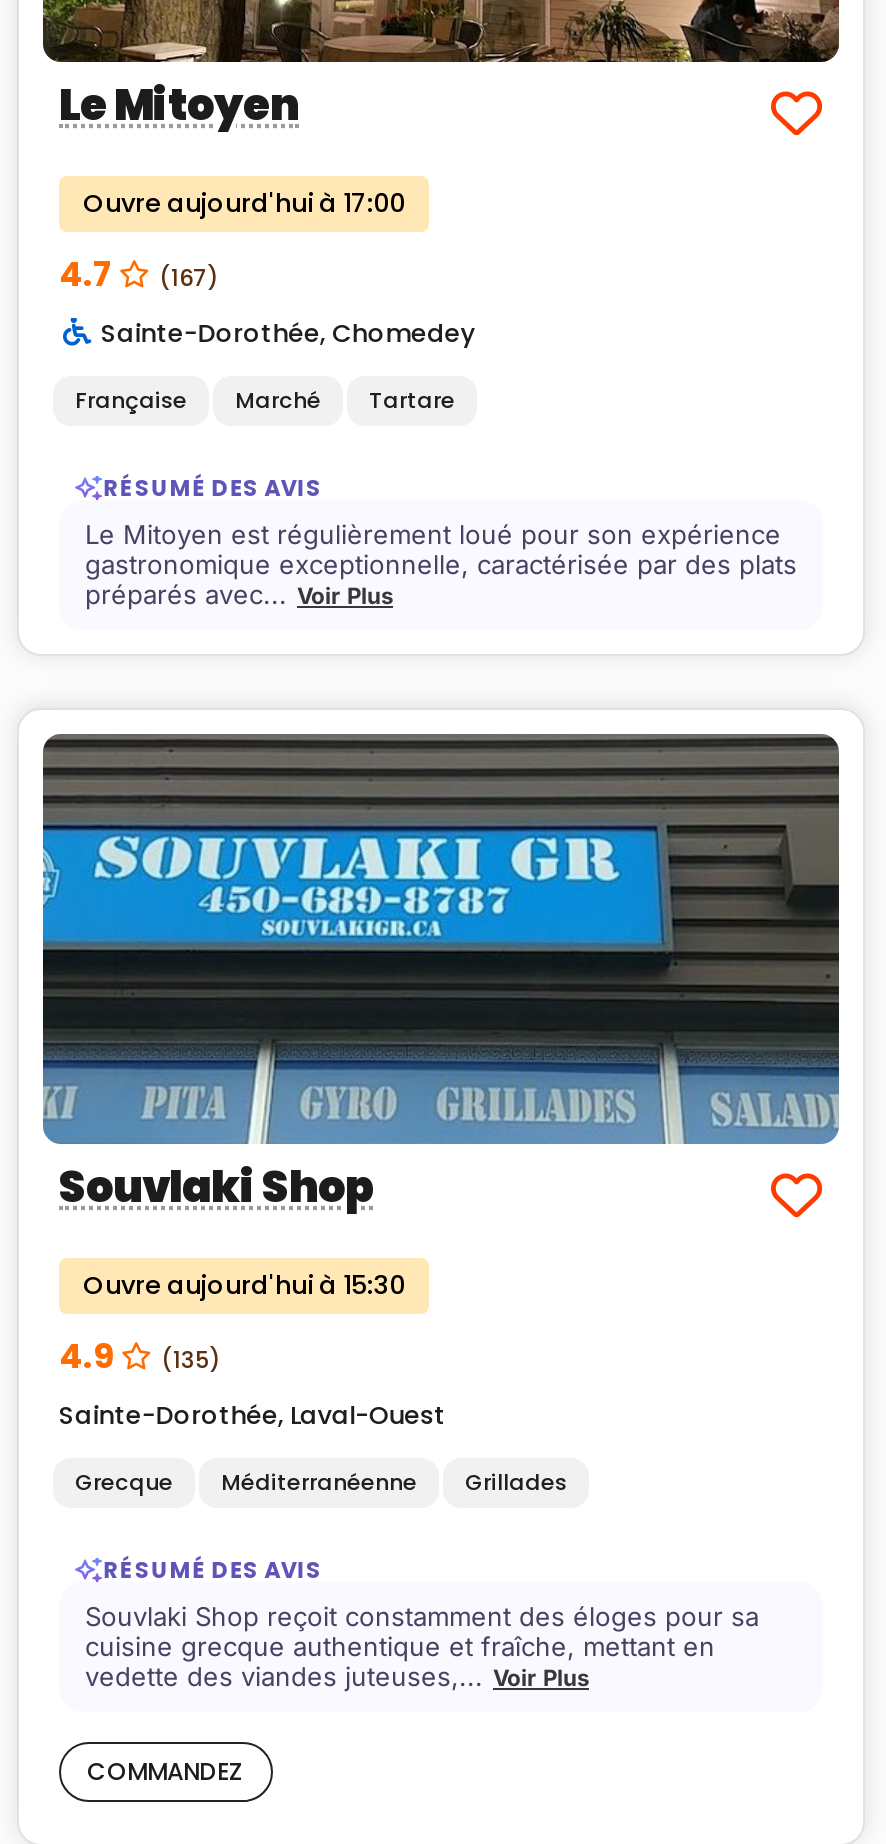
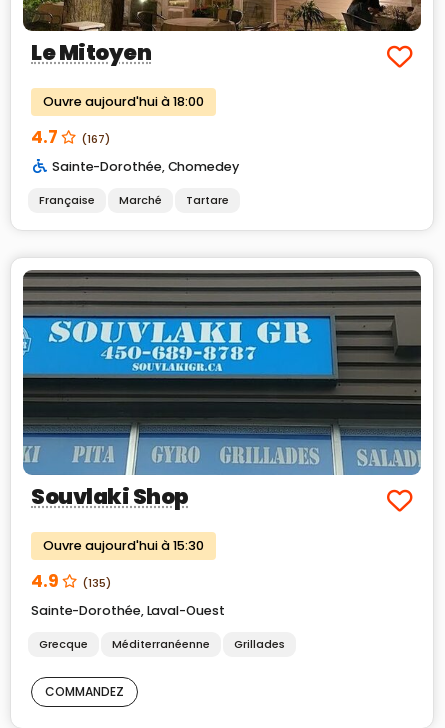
[83,186,405,220] Ouvre aujourd'hui à 17:00 -> [43,93,204,110] Ouvre aujourd'hui à 18:00
[85,472,797,610] RÉSUMÉ DES AVIS | Le Mitoyen est régulièrement loué pour son expérience | gastronomique exceptionnelle, caractérisée par des plats | préparés avec... Voir Plus -> none
[85,1554,759,1692] RÉSUMÉ DES AVIS | Souvlaki Shop reçoit constamment des éloges pour sa | cuisine grecque authentique et fraîche, mettant en | vedette des viandes juteuses,... Voir Plus -> none

